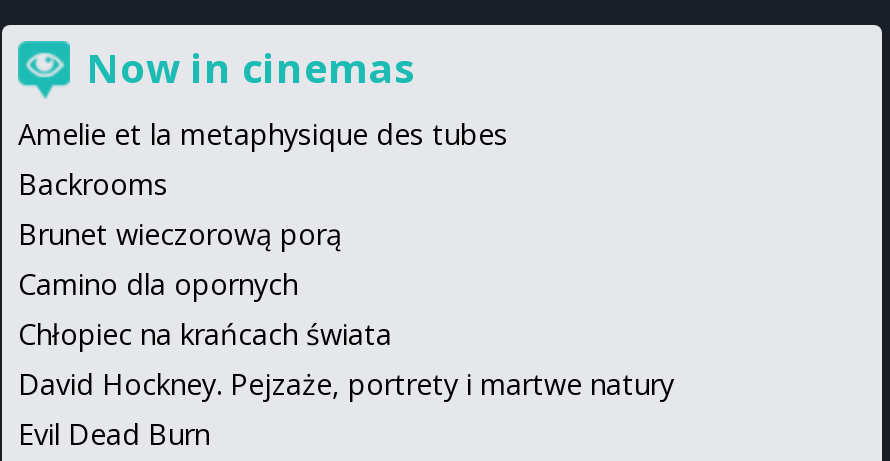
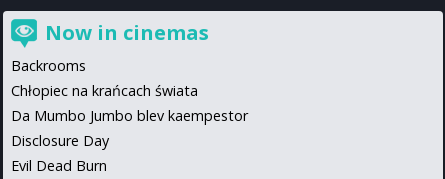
[18,115,508,153] Amelie et la metaphysique des tubes -> none
[18,215,342,303] Brunet wieczorową porą | Camino dla opornych -> none
moved [18,315,392,353] -> [11,81,198,100]: Chłopiec na krańcach świata
[18,365,674,403] David Hockney. Pejzaże, portrety i martwe natury -> [11,106,248,150] Da Mumbo Jumbo blev kaempestor | Disclosure Day

